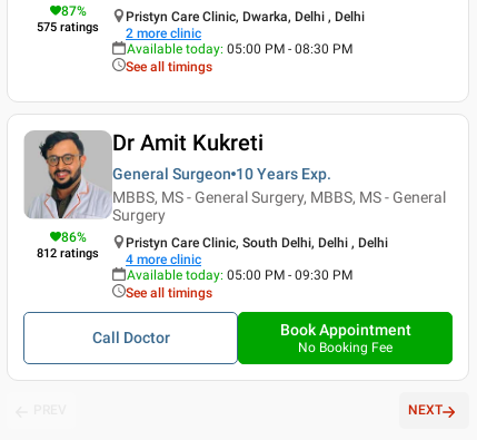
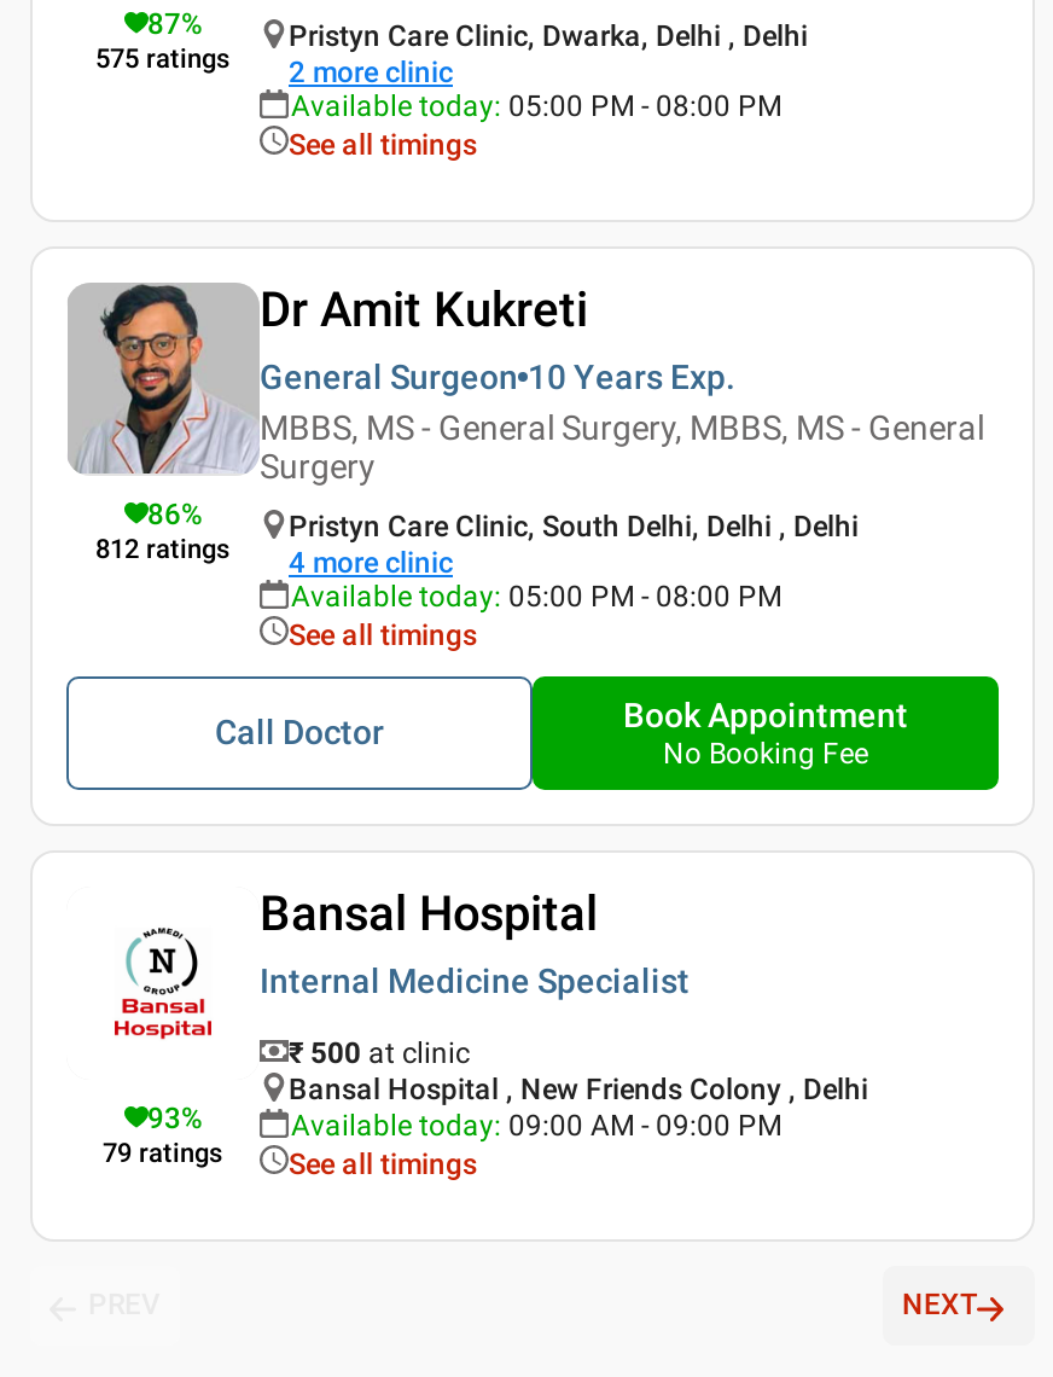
[127,41,352,56] Available today: 05:00 PM - 08:30 PM -> [291,88,781,122] Available today: 05:00 PM - 08:00 PM
[127,267,352,282] Available today: 05:00 PM - 09:30 PM -> [291,579,781,612] Available today: 05:00 PM - 08:00 PM
none -> [103,1100,223,1168] 93% | 79 ratings
none -> [112,883,868,1180] [image] | Bansal Hospital | Internal Medicine Specialist | ₹ 500 at clinic | Bansal Hospital , New Friends Colony , Delhi | Available today: 09:00 AM - 09:00 PM | See all timings

